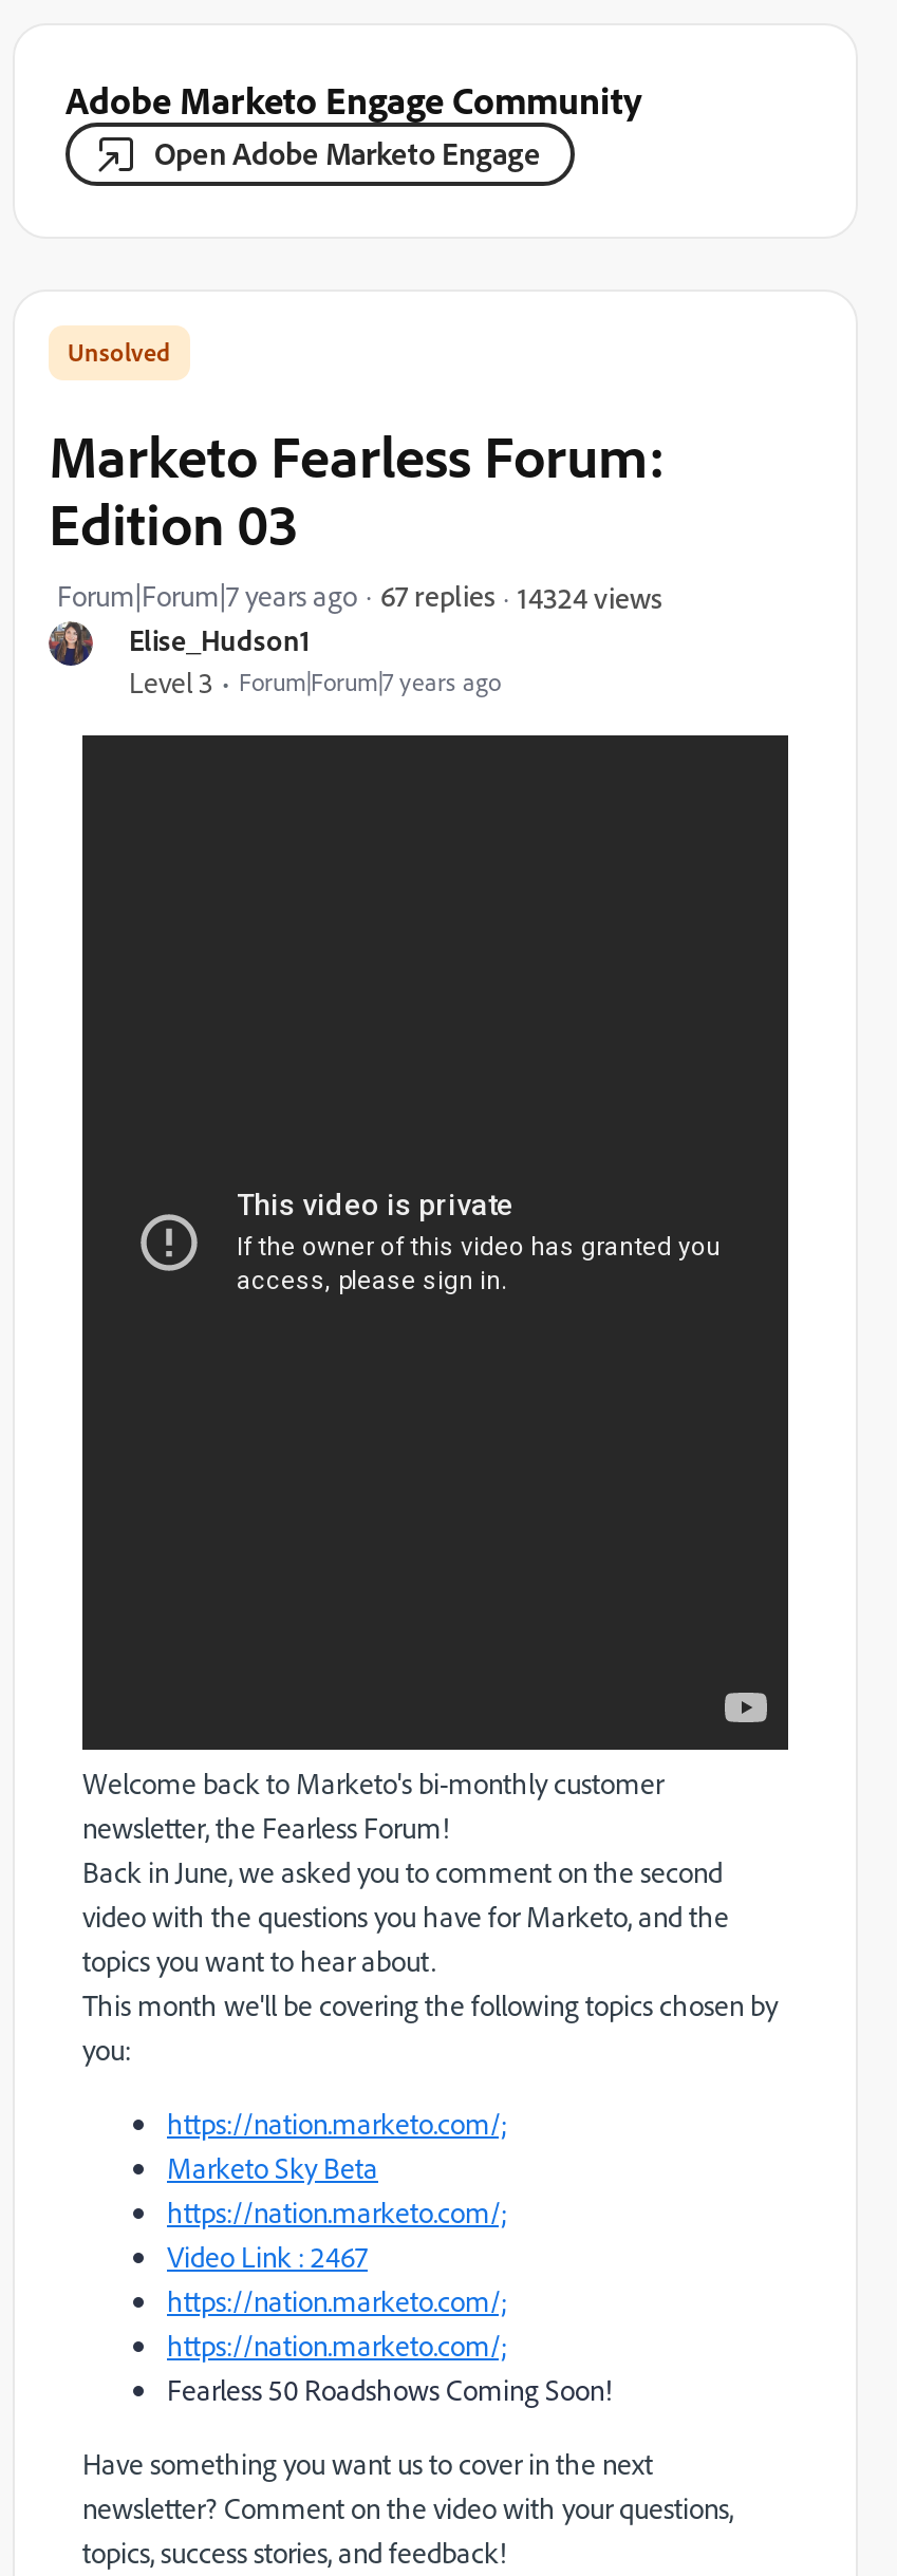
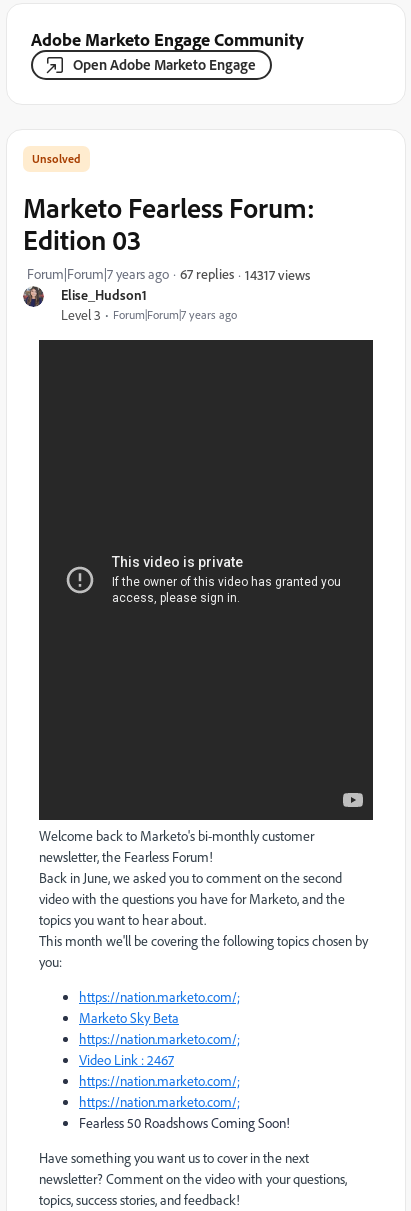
[518,578,661,614] 14324 views -> [245,265,310,282] 14317 views

